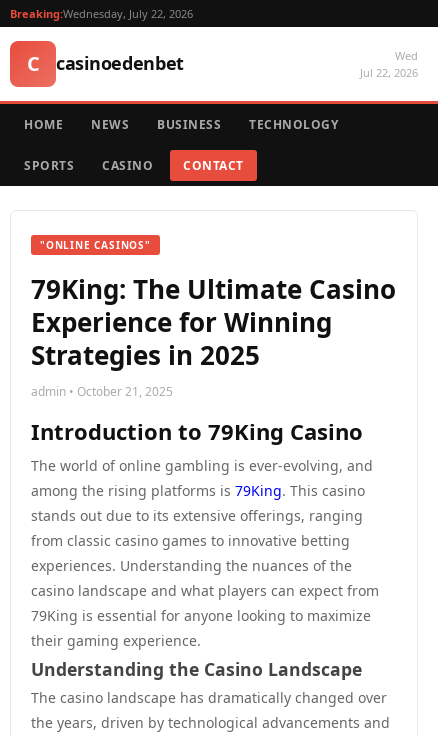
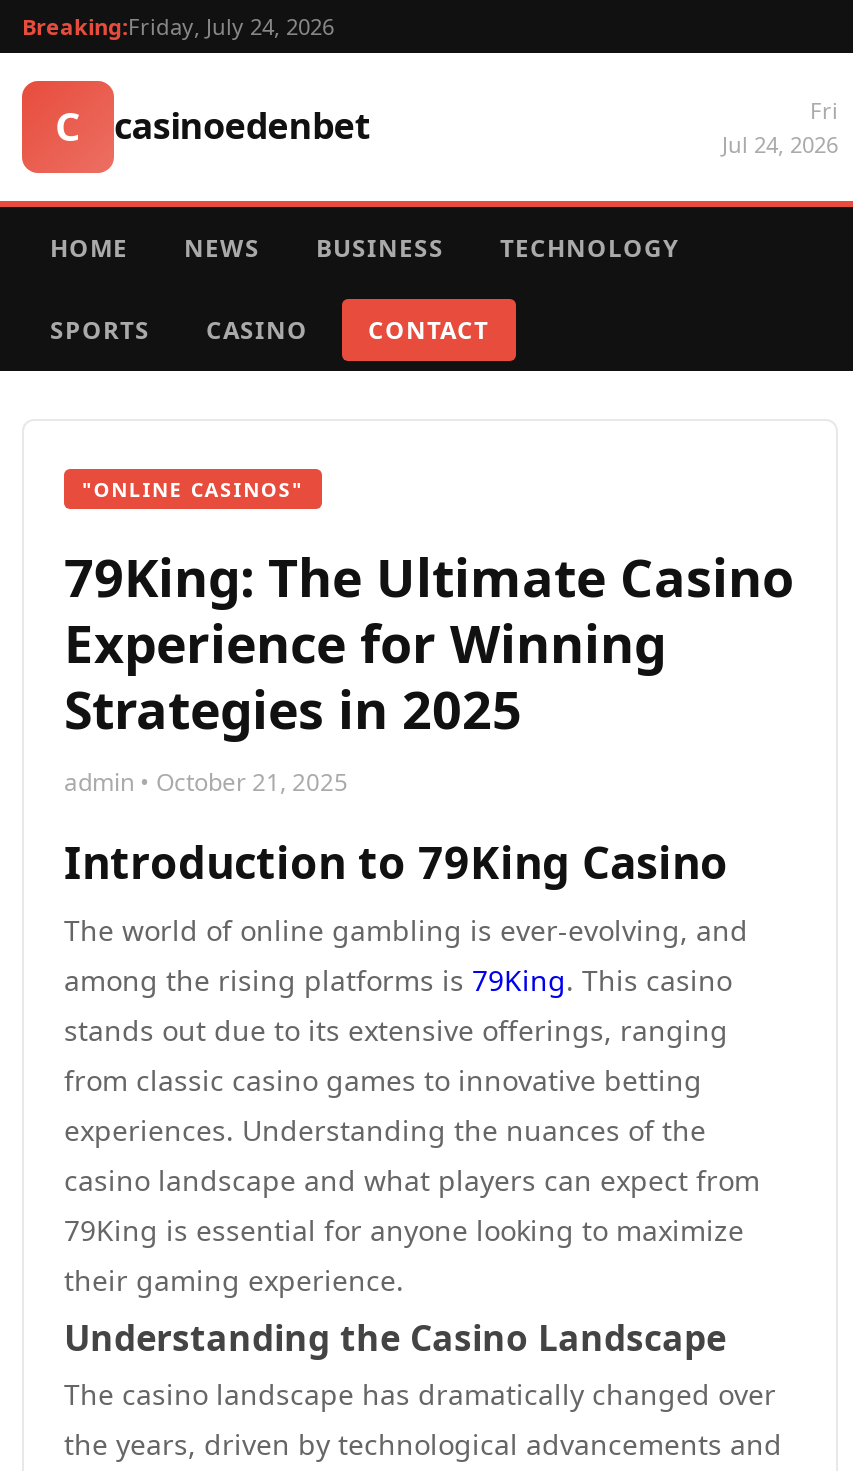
[10,6,193,21] Breaking:Wednesday, July 22, 2026 -> [22,11,334,41] Breaking:Friday, July 24, 2026
[360,48,418,80] Wed | Jul 22, 2026 -> [722,95,838,159] Fri | Jul 24, 2026

